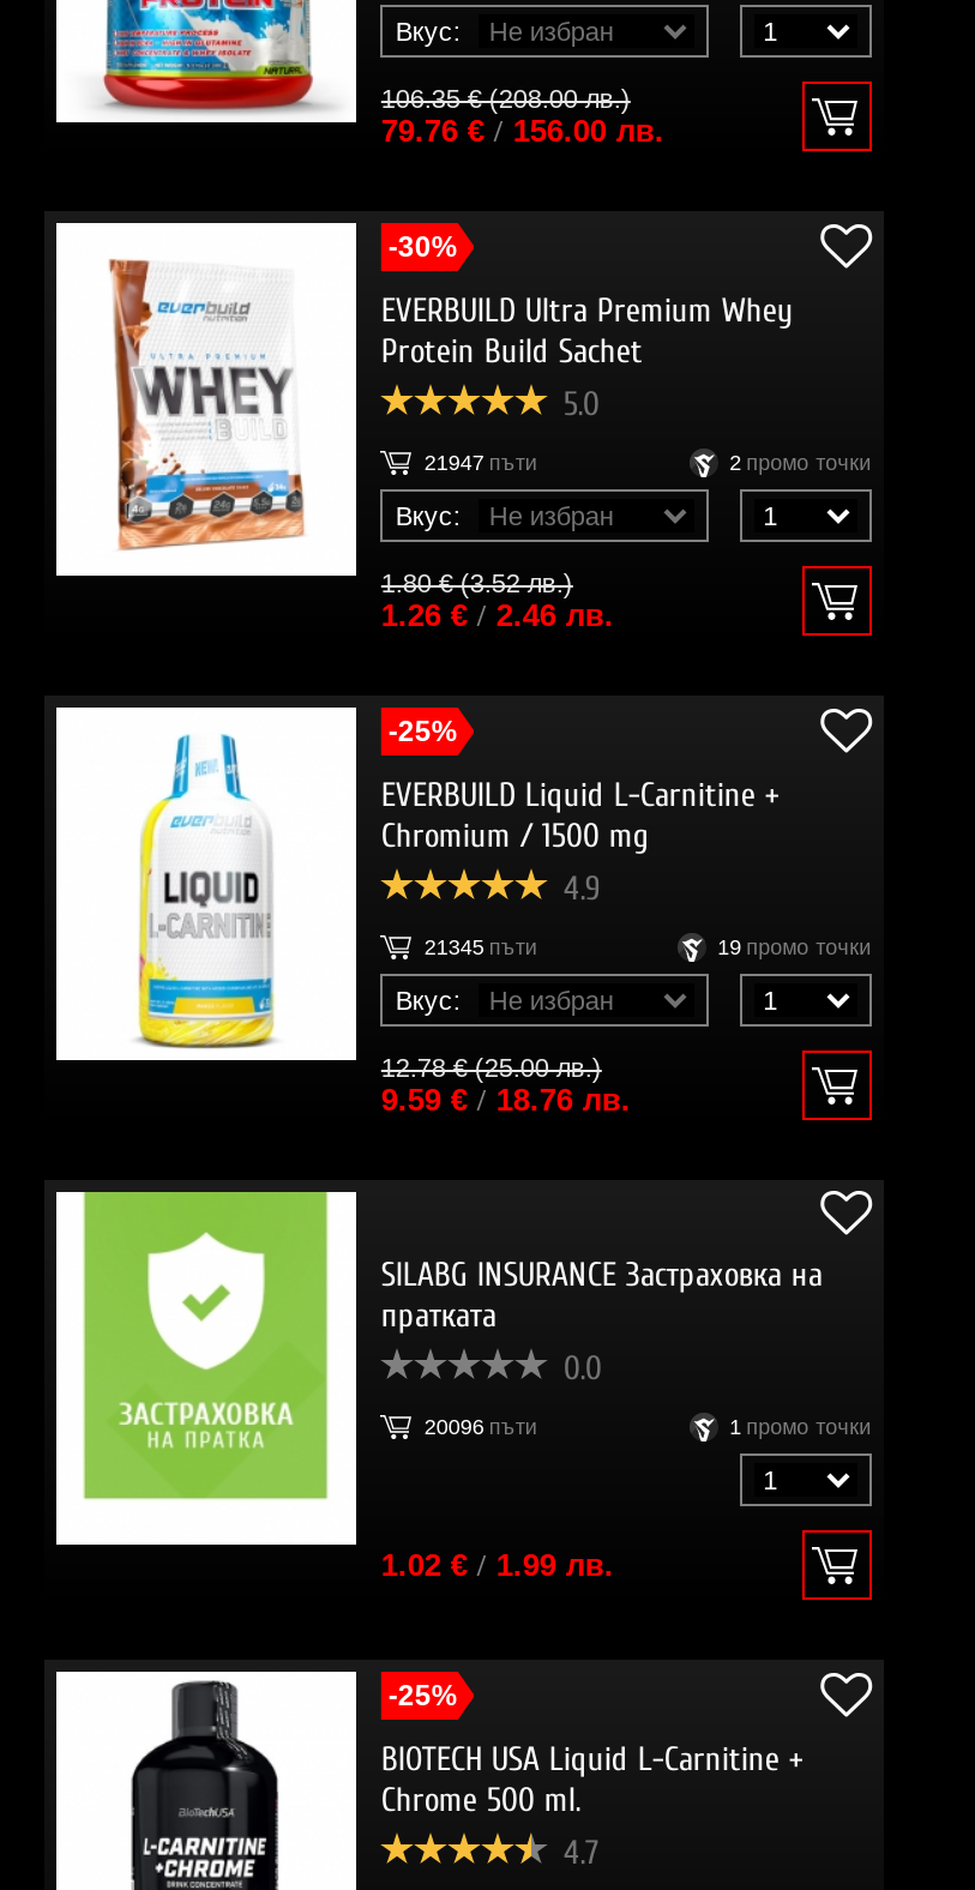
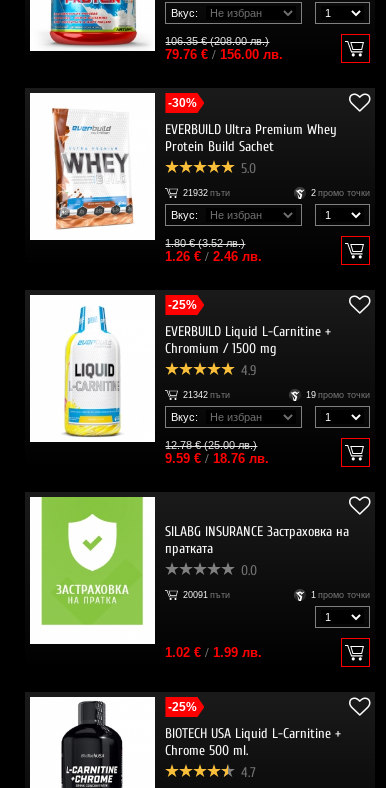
[424,451,537,475] 21947 пъти -> [183,188,230,198] 21932 пъти
[424,935,537,959] 21345 пъти -> [183,390,230,400] 21342 пъти
[424,1415,537,1439] 20096 пъти -> [183,590,230,600] 20091 пъти

